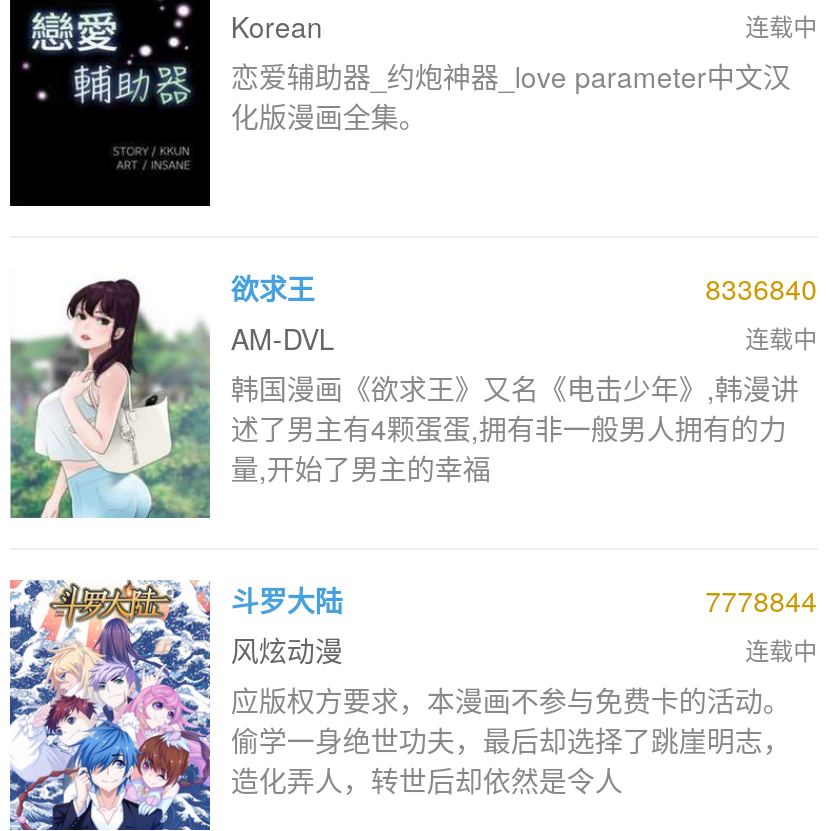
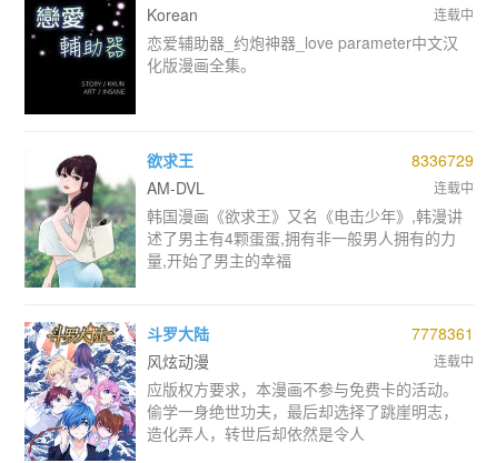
[705,268,817,308] 8336840 -> [411,149,473,171] 8336729
[705,580,817,620] 7778844 -> [411,322,473,344] 7778361

